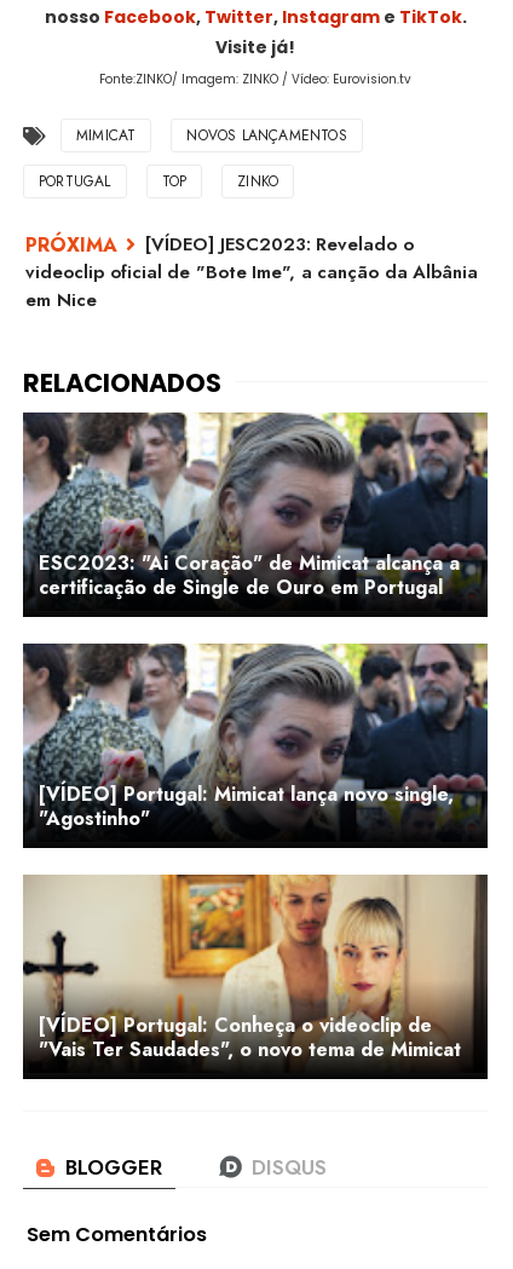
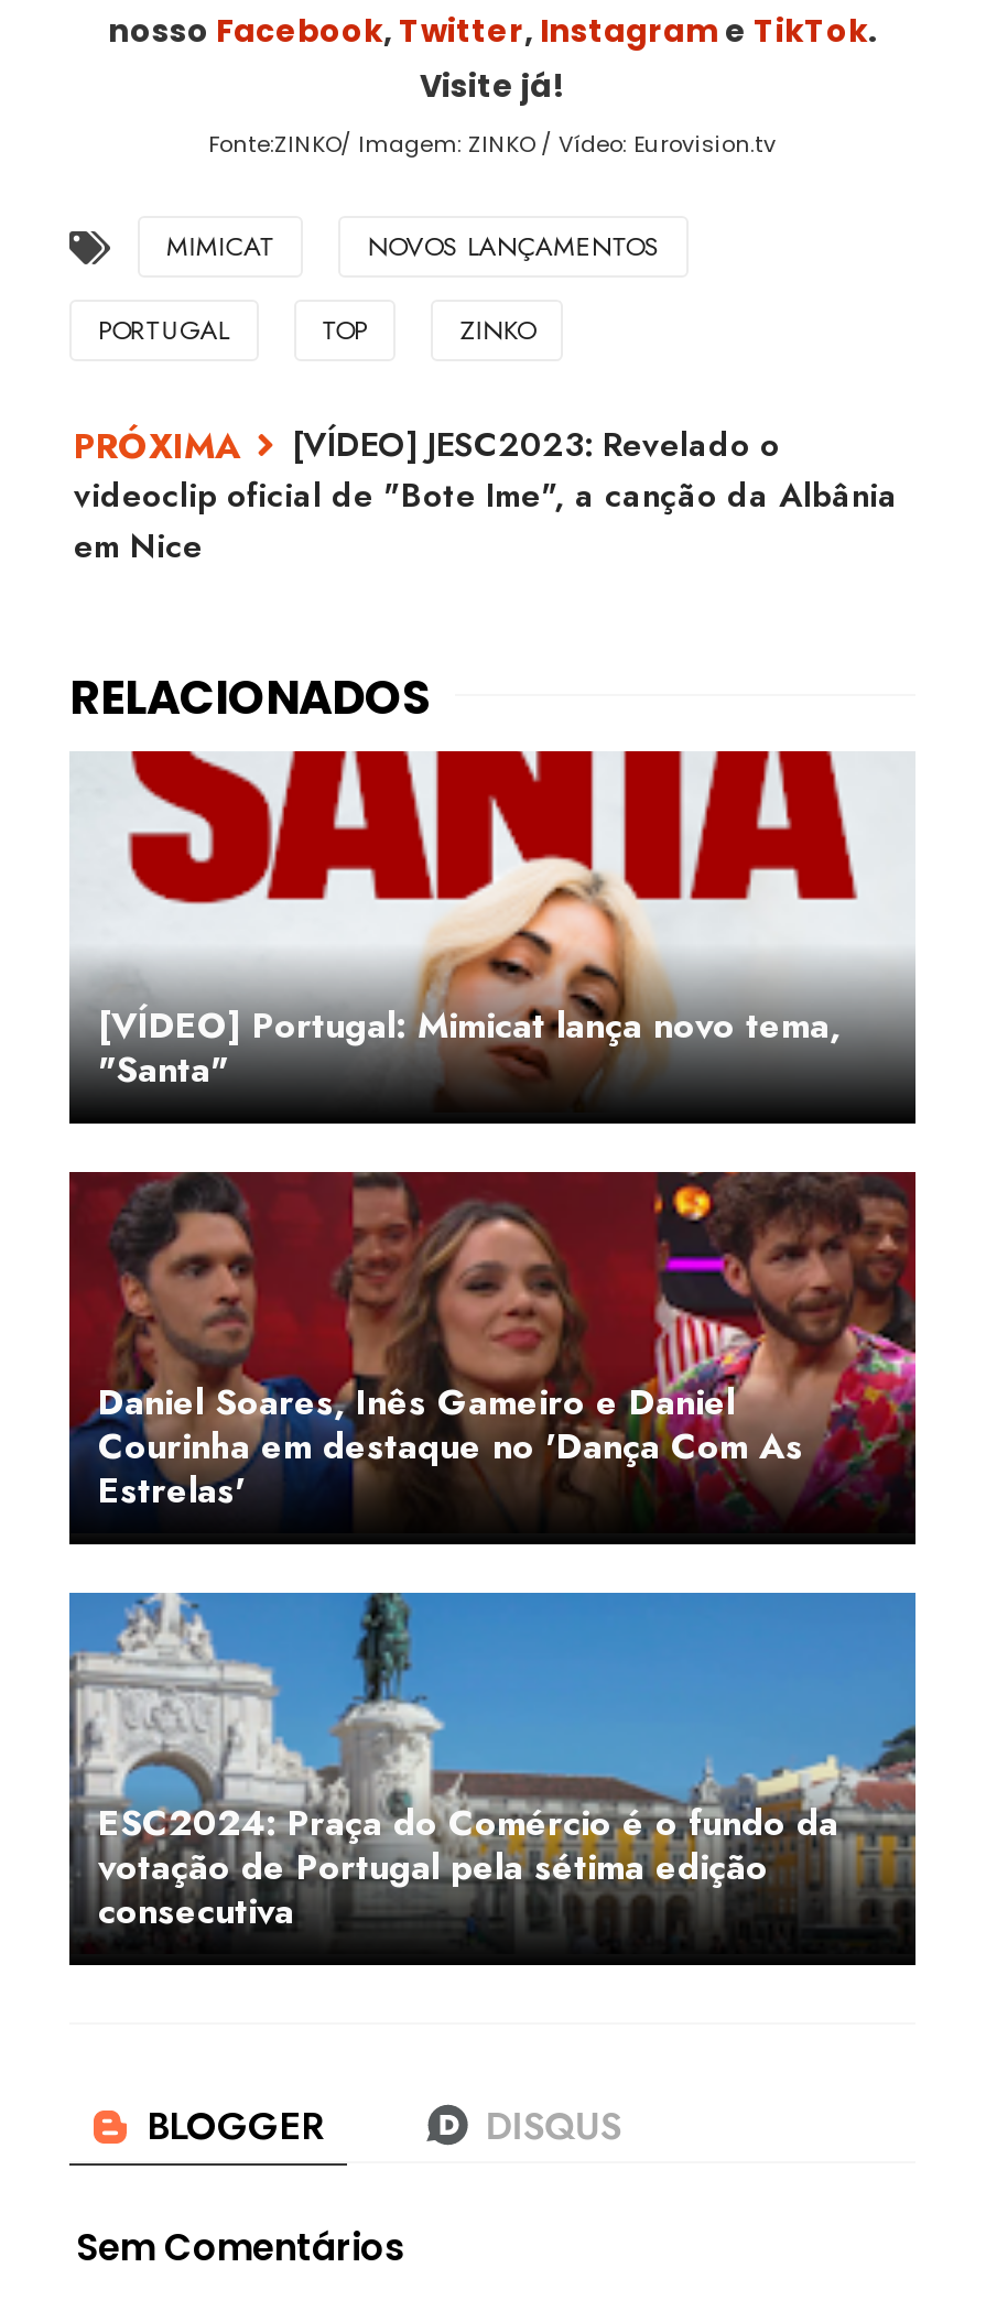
[22,411,489,601] [image] | ESC2023: "Ai Coração" de Mimicat alcança a | certificação de Single de Ouro em Portugal -> [69,749,915,1095] [image] | [VÍDEO] Portugal: Mimicat lança novo tema, | "Santa"
[22,642,489,832] [image] | [VÍDEO] Portugal: Mimicat lança novo single, | "Agostinho" -> [67,1170,918,1516] [image] | Daniel Soares, Inês Gameiro e Daniel | Courinha em destaque no 'Dança Com As | Estrelas'
[23,873,489,1063] [image] | [VÍDEO] Portugal: Conheça o videoclip de | "Vais Ter Saudades", o novo tema de Mimicat -> [67,1591,918,1936] [image] | ESC2024: Praça do Comércio é o fundo da | votação de Portugal pela sétima edição | consecutiva

